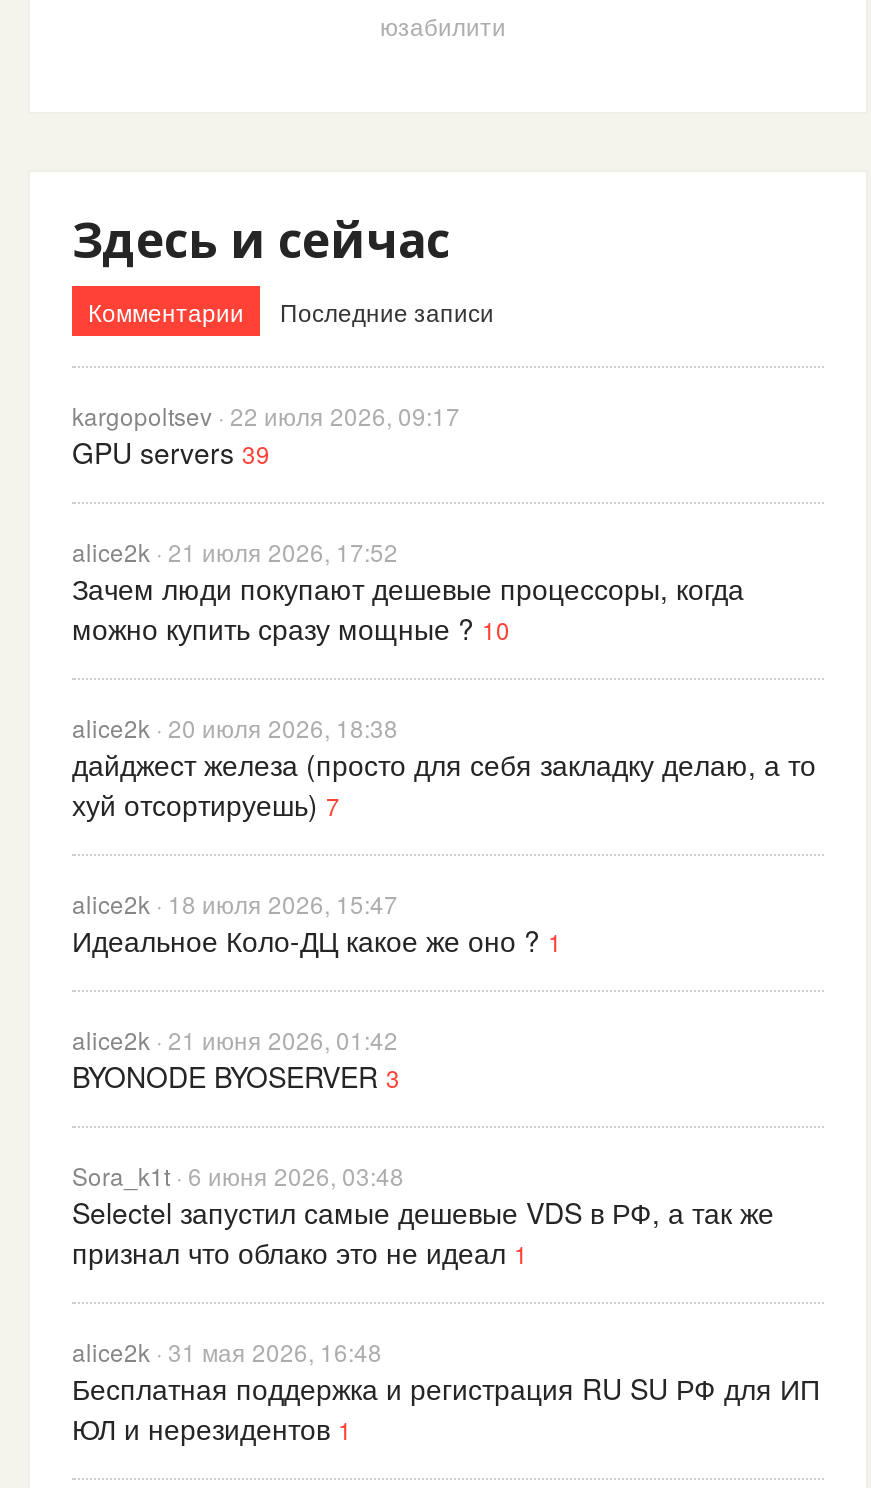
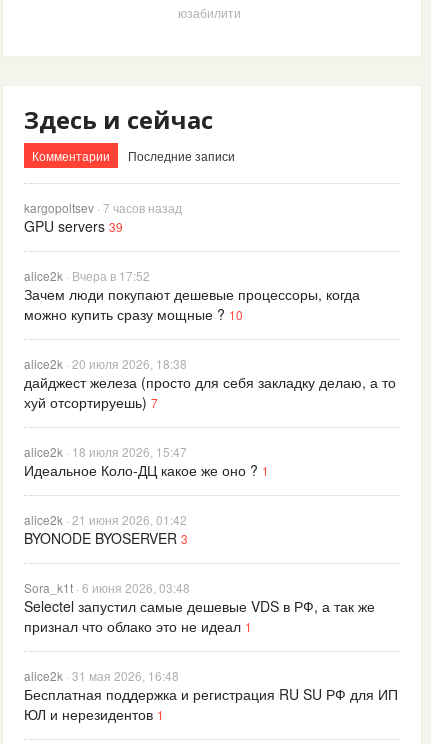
[72,398,460,432] kargopoltsev · 22 июля 2026, 09:17 -> [24,199,182,216] kargopoltsev · 7 часов назад
[72,534,398,568] alice2k · 21 июля 2026, 17:52 -> [24,267,150,284] alice2k · Вчера в 17:52

